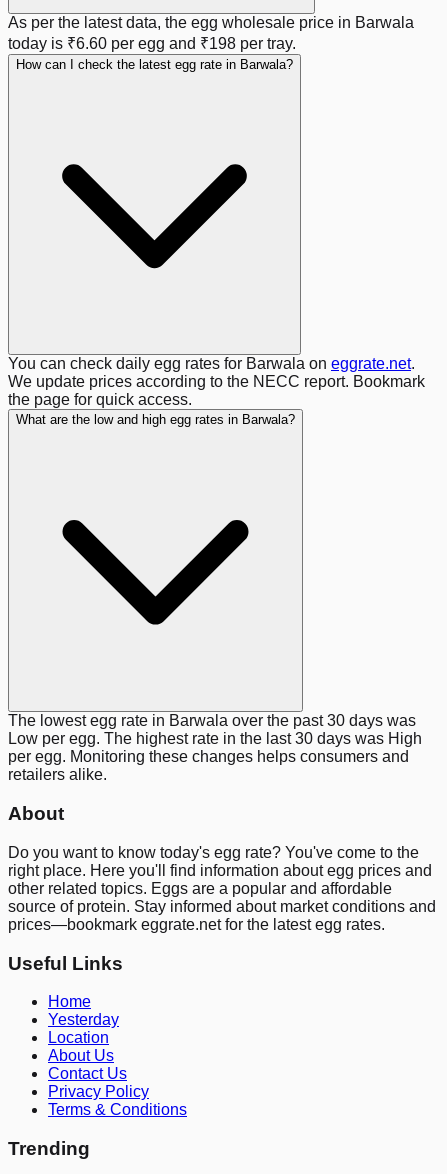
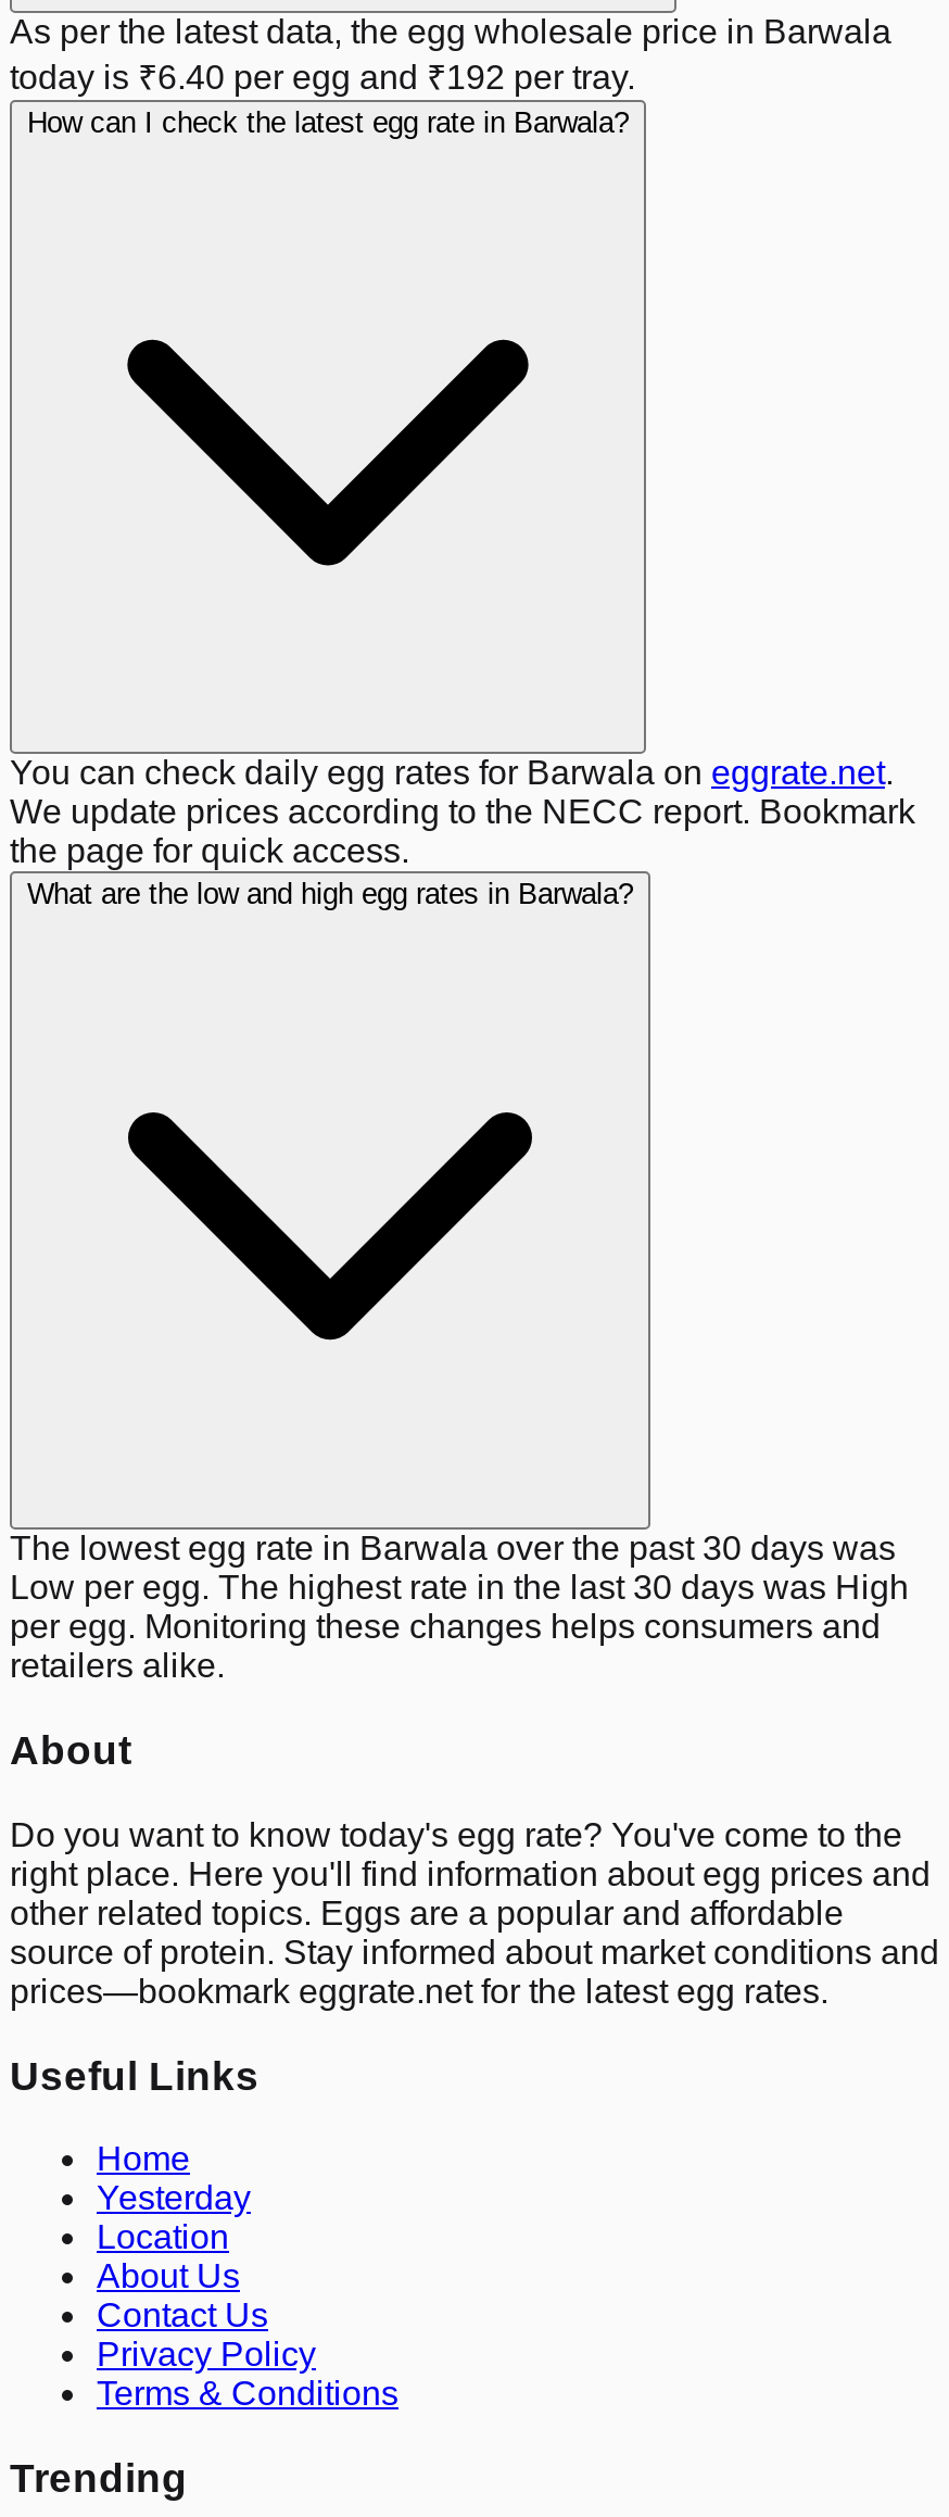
[8,35,296,52] today is ₹6.60 per egg and ₹198 per tray. -> [10,59,635,96] today is ₹6.40 per egg and ₹192 per tray.

